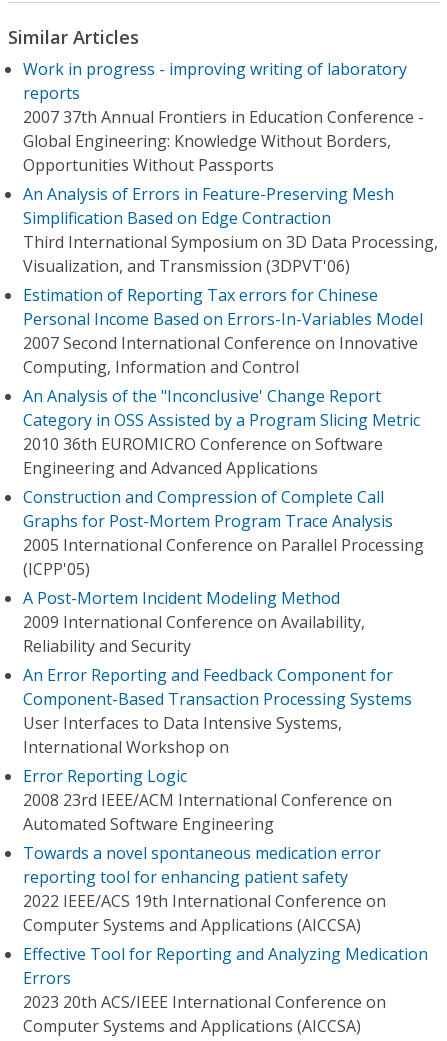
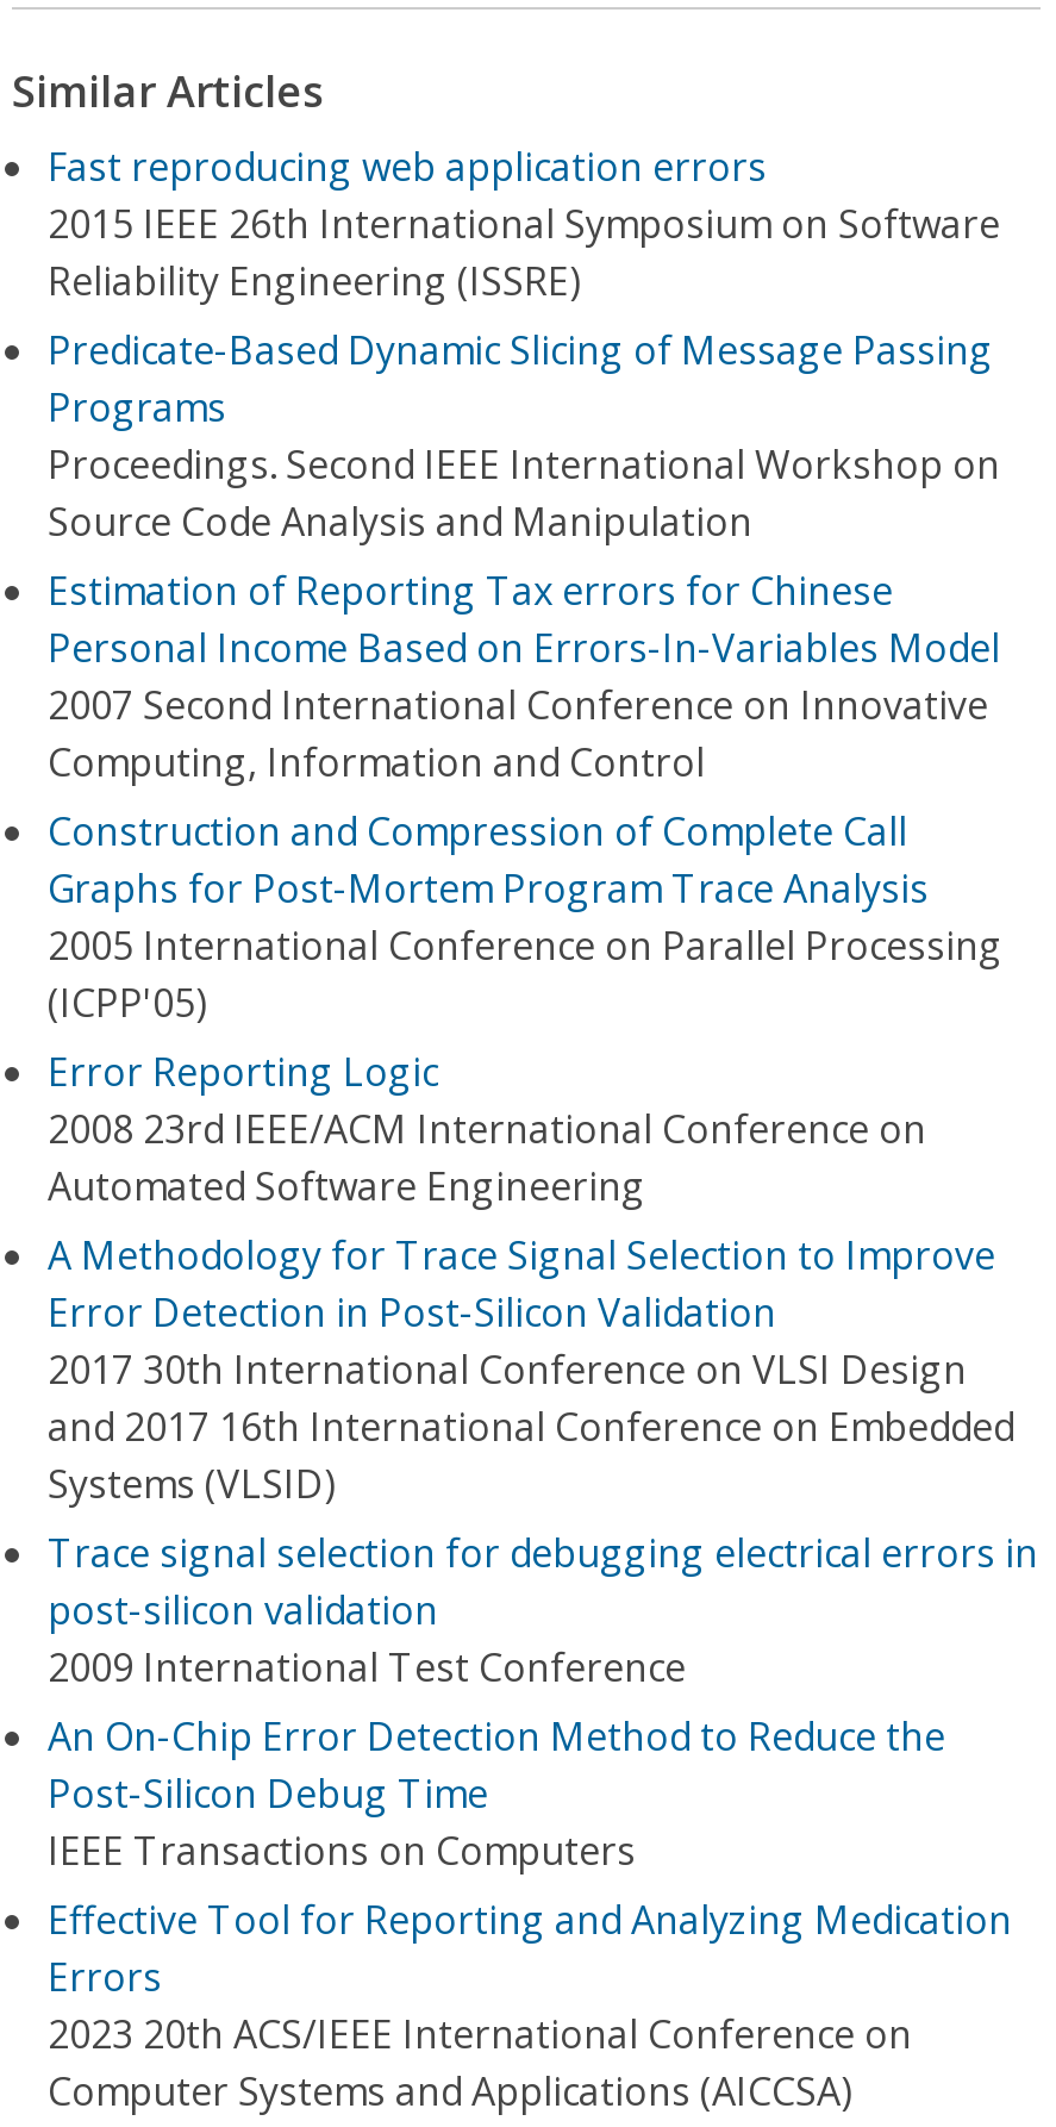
[23,58,438,277] Work in progress - improving writing of laboratory | reports | 2007 37th Annual Frontiers in Education Conference - | Global Engineering: Knowledge Without Borders, | Opportunities Without Passports | An Analysis of Errors in Feature-Preserving Mesh | Simplification Based on Edge Contraction | Third International Symposium on 3D Data Processing, | Visualization, and Transmission (3DPVT'06) -> [48,141,1000,548] Fast reproducing web application errors | 2015 IEEE 26th International Symposium on Software | Reliability Engineering (ISSRE) | Predicate-Based Dynamic Slicing of Message Passing | Programs | Proceedings. Second IEEE International Workshop on | Source Code Analysis and Manipulation
[23,385,420,479] An Analysis of the "Inconclusive' Change Report | Category in OSS Assisted by a Program Slicing Metric | 2010 36th EUROMICRO Conference on Software | Engineering and Advanced Applications -> none
[23,587,412,758] A Post-Mortem Incident Modeling Method | 2009 International Conference on Availability, | Reliability and Security | An Error Reporting and Feedback Component for | Component-Based Transaction Processing Systems | User Interfaces to Data Intensive Systems, | International Workshop on -> none
moved [23,765,392,835] -> [48,1046,926,1212]: Error Reporting Logic | 2008 23rd IEEE/ACM International Conference on | Automated Software Engineering
[23,842,386,936] Towards a novel spontaneous medication error | reporting tool for enhancing patient safety | 2022 IEEE/ACS 19th International Conference on | Computer Systems and Applications (AICCSA) -> [48,1229,1038,1877] A Methodology for Trace Signal Selection to Improve | Error Detection in Post-Silicon Validation | 2017 30th International Conference on VLSI Design | and 2017 16th International Conference on Embedded | Systems (VLSID) | Trace signal selection for debugging electrical errors in | post-silicon validation | 2009 International Test Conference | An On-Chip Error Detection Method to Reduce the | Post-Silicon Debug Time | IEEE Transactions on Computers

